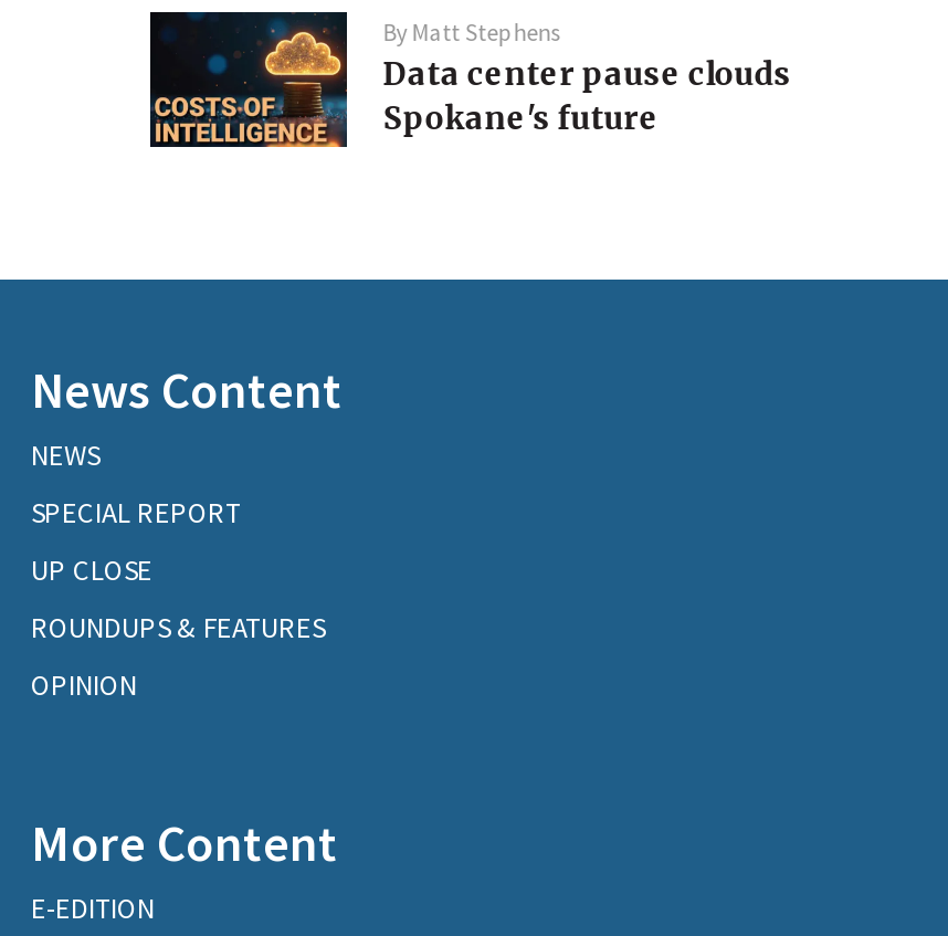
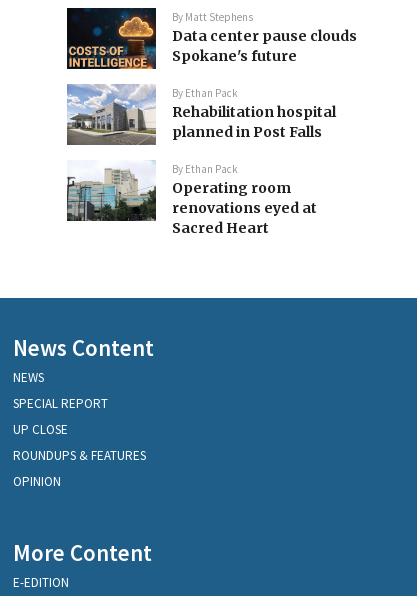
none -> [66,83,336,237] [image] | By Ethan Pack | Rehabilitation hospital | planned in Post Falls | By Ethan Pack | Operating room | renovations eyed at | Sacred Heart
none -> [66,160,157,238] [image]

